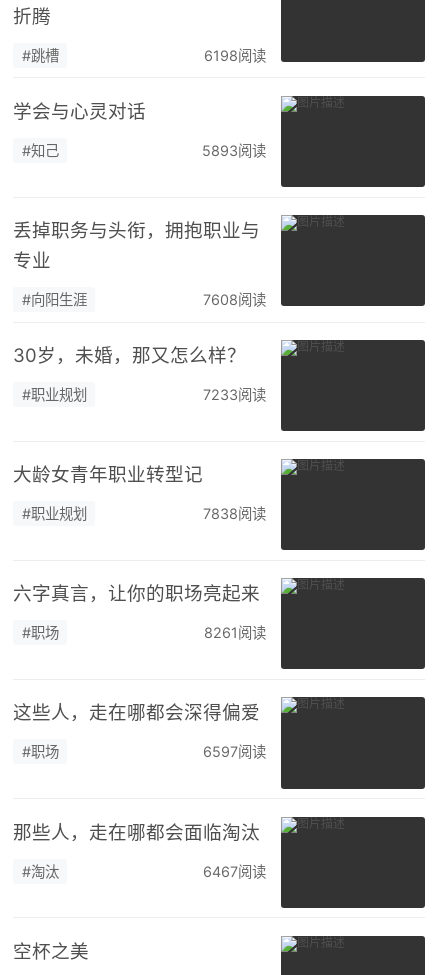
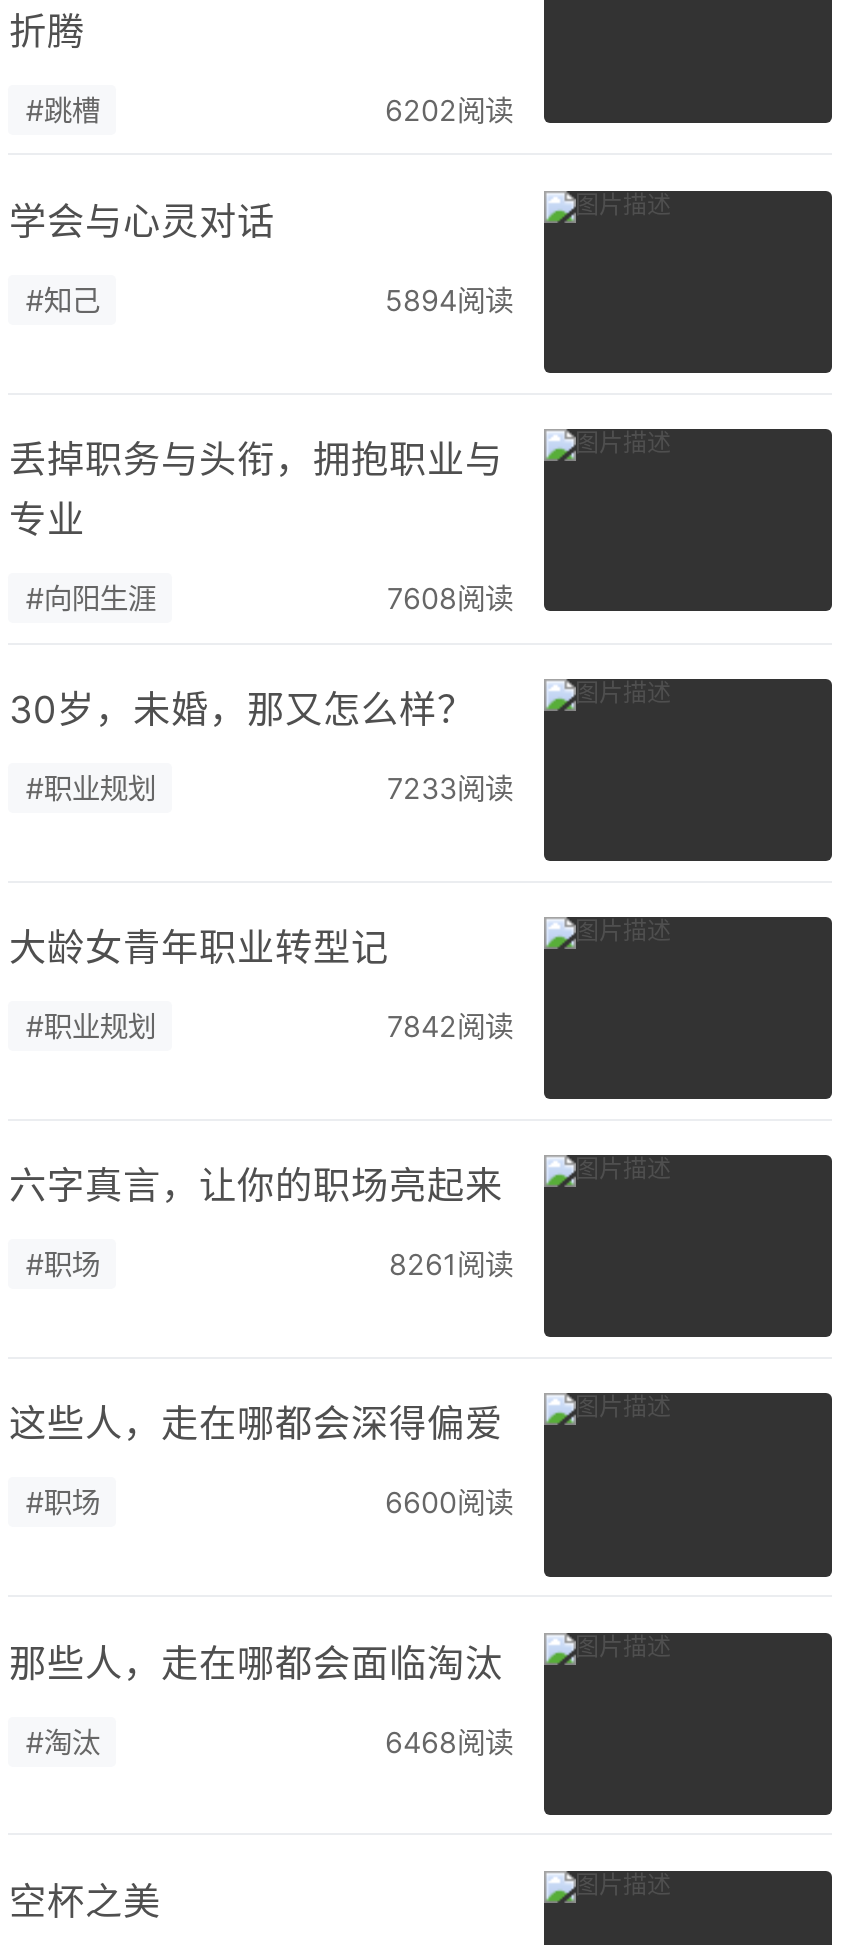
[203,47,265,64] 6198阅读 -> [385,93,513,127] 6202阅读
[201,142,265,159] 5893阅读 -> [385,282,513,316] 5894阅读
[202,505,265,522] 7838阅读 -> [387,1009,513,1043] 7842阅读
[202,743,265,760] 6597阅读 -> [385,1486,513,1520] 6600阅读
[202,863,265,880] 6467阅读 -> [385,1724,513,1758] 6468阅读

